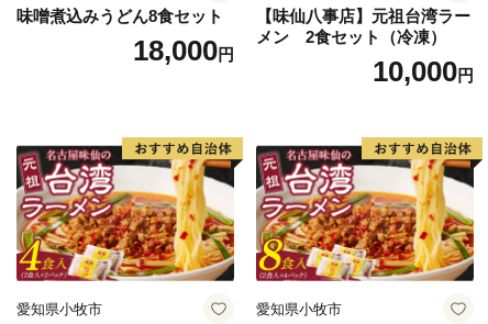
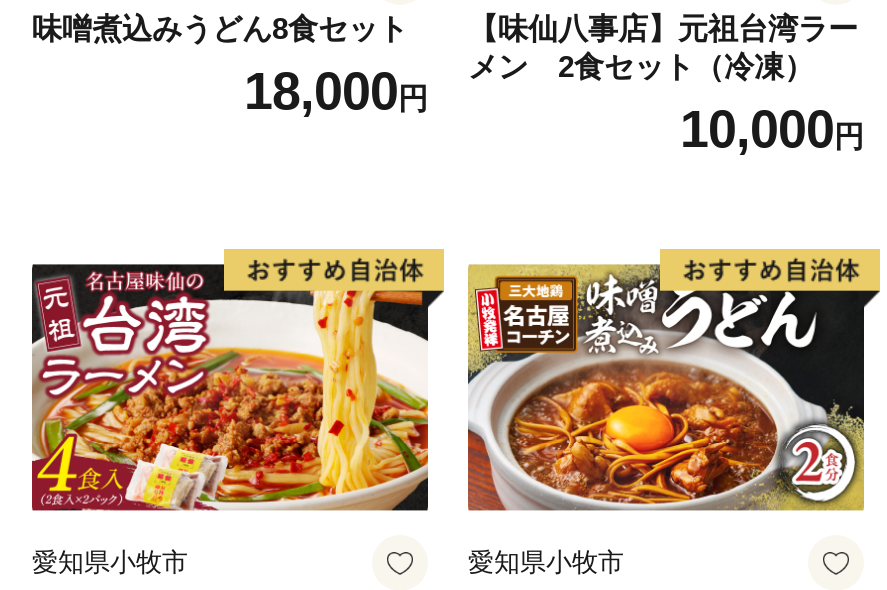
[255,145,475,282] [image] -> [466,264,866,512] [image]

